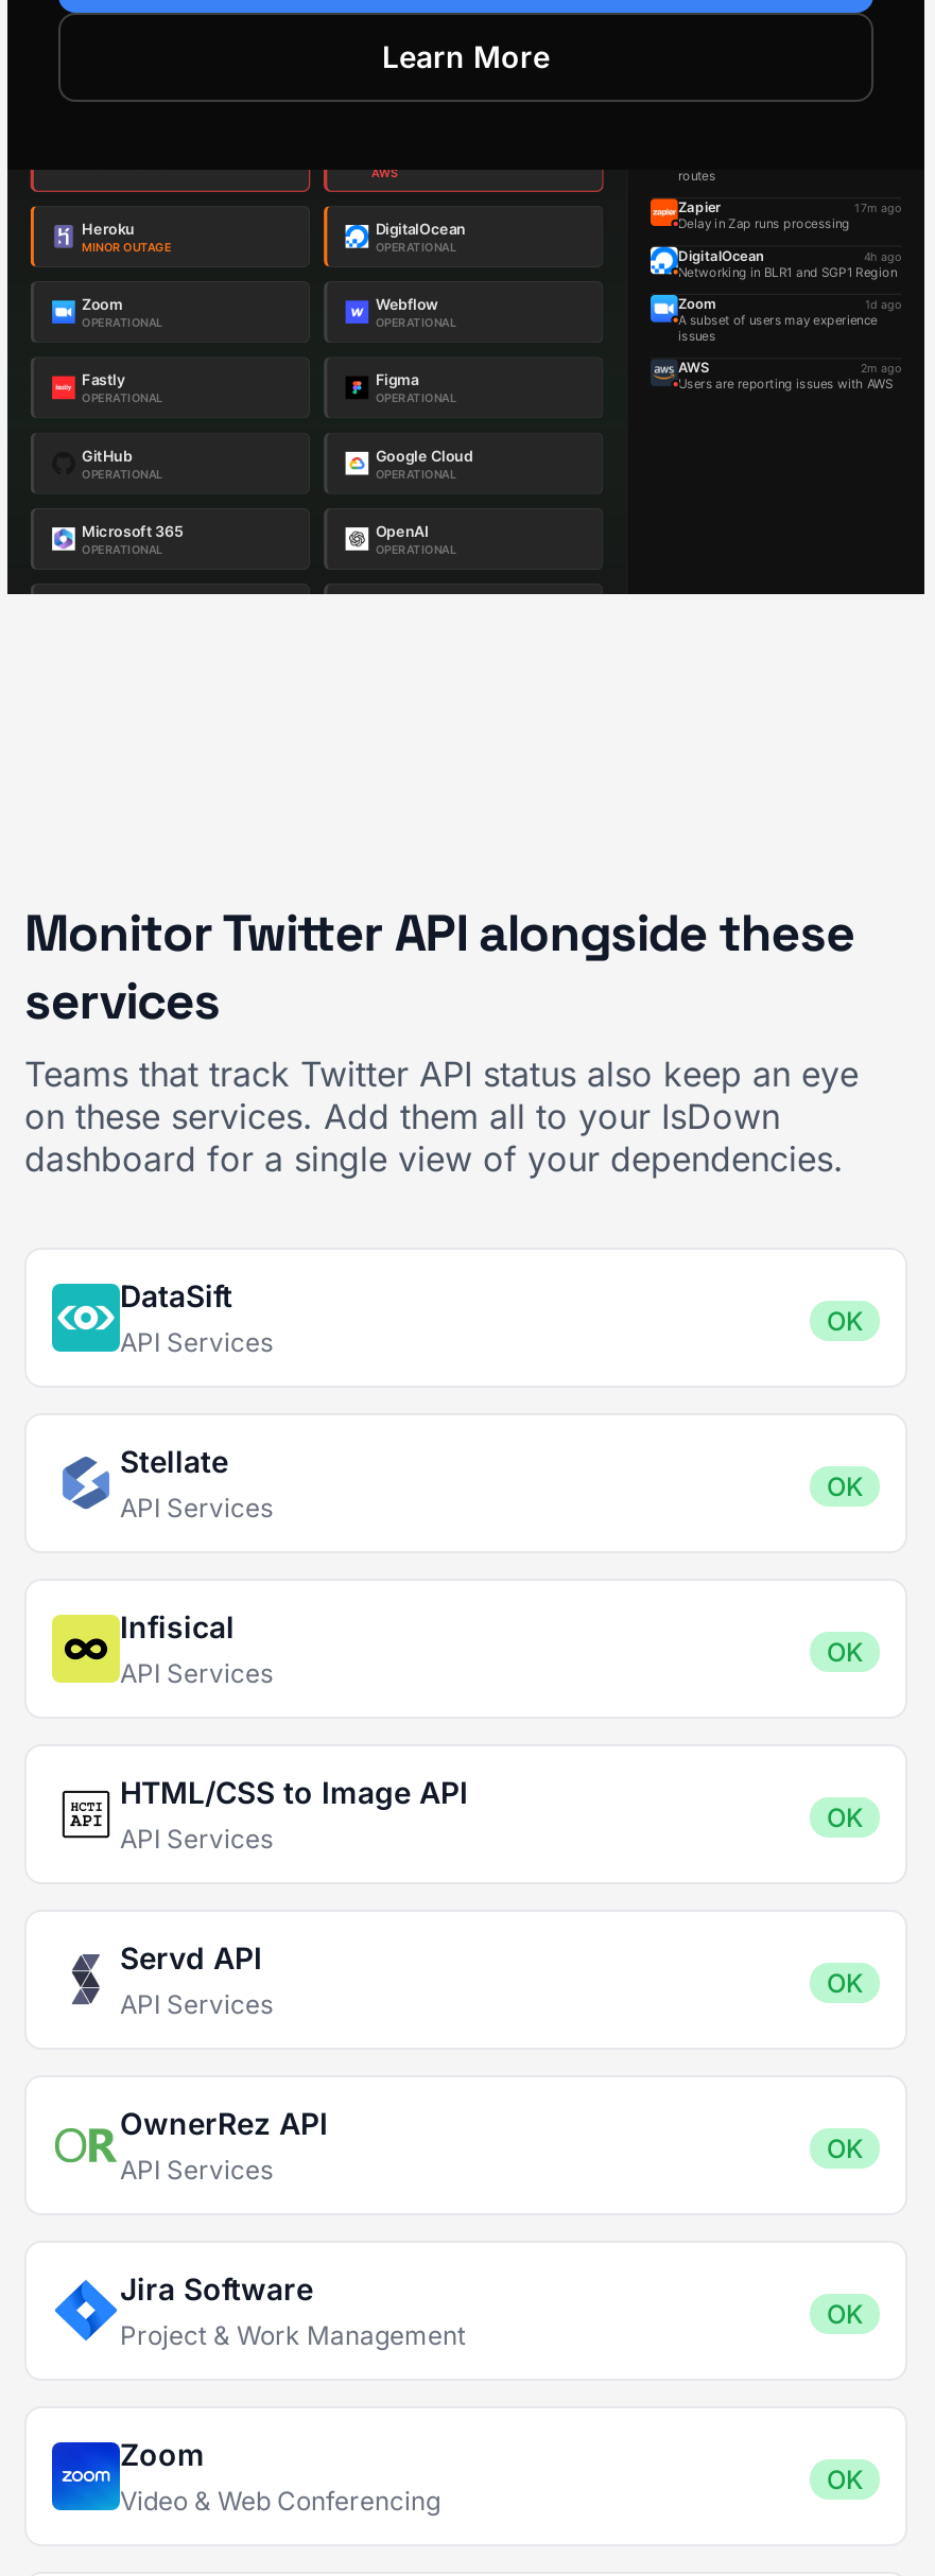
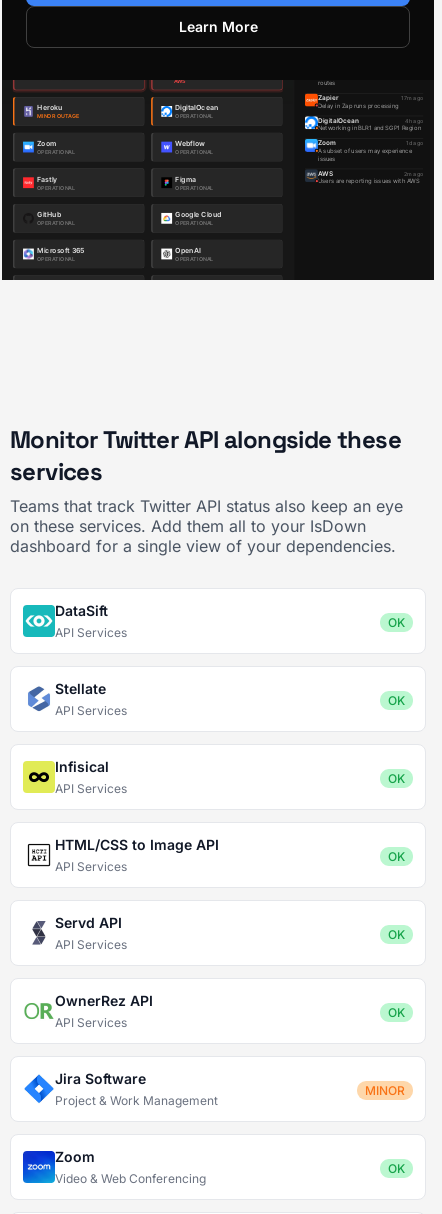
[827,2298,863,2330] OK -> [365,1083,405,1098] MINOR

